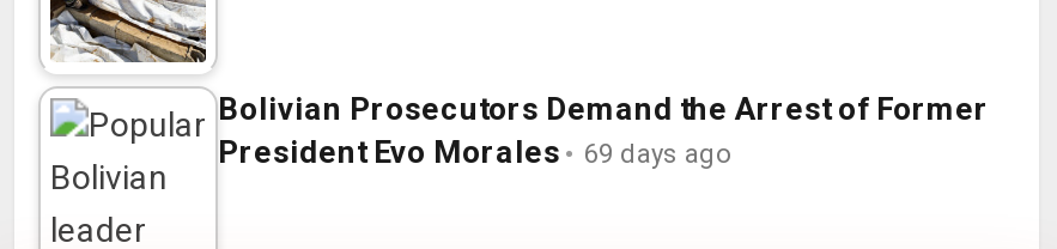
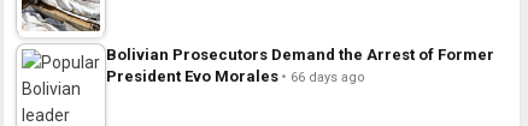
[218,134,733,170] President Evo Morales 69 days ago -> [106,67,365,85] President Evo Morales 66 days ago

